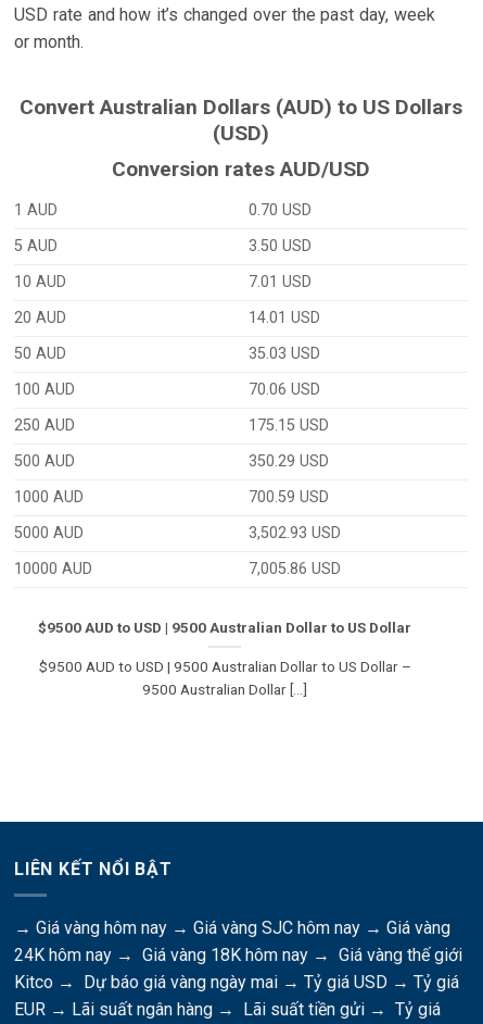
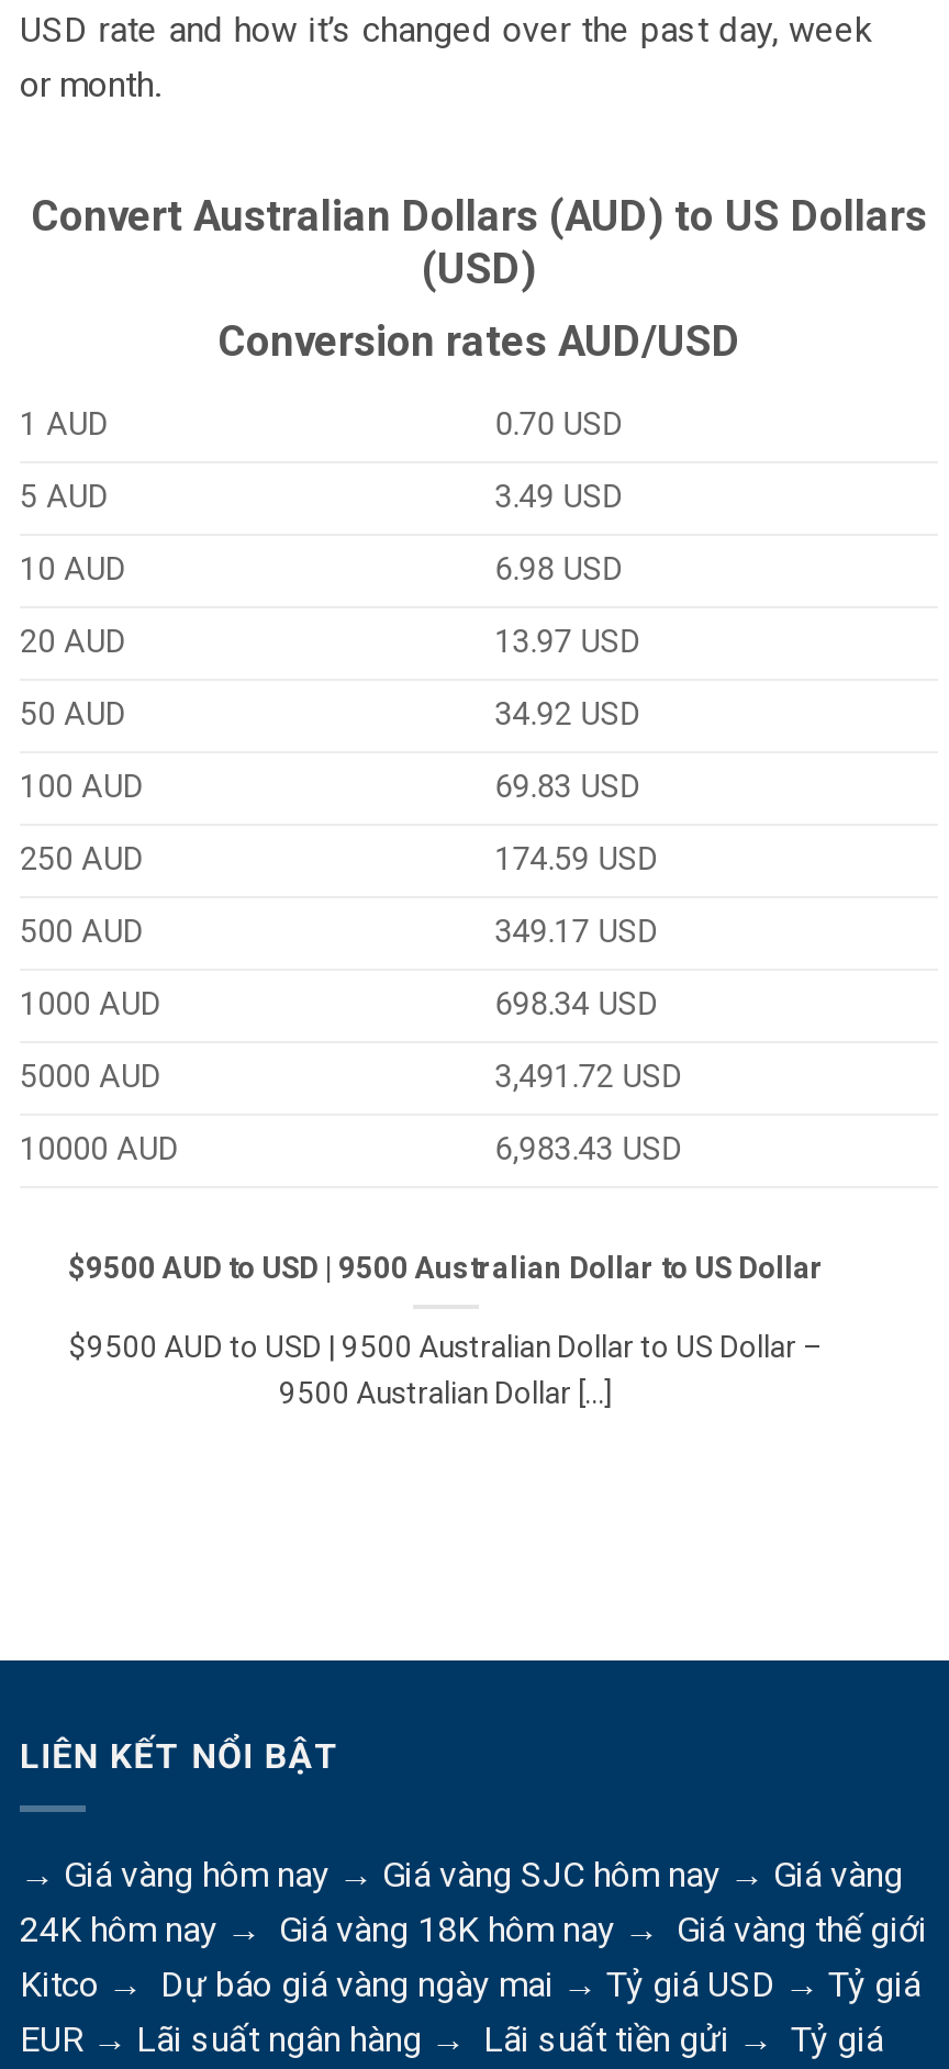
[249,237,312,255] 3.50 USD -> [495,479,622,516] 3.49 USD
[249,273,312,291] 7.01 USD -> [495,551,622,588] 6.98 USD
[249,309,320,327] 14.01 USD -> [495,624,640,661] 13.97 USD
[249,344,320,363] 35.03 USD -> [495,696,640,733] 34.92 USD
[249,380,320,399] 70.06 USD -> [495,769,640,806] 69.83 USD
[249,416,329,435] 175.15 USD -> [495,841,657,878] 174.59 USD
[249,452,329,471] 350.29 USD -> [495,913,657,951] 349.17 USD
[249,488,329,506] 700.59 USD -> [495,986,657,1023] 698.34 USD
[249,524,341,542] 3,502.93 USD -> [495,1058,681,1096] 3,491.72 USD
[249,560,341,578] 7,005.86 USD -> [495,1131,681,1168] 6,983.43 USD

